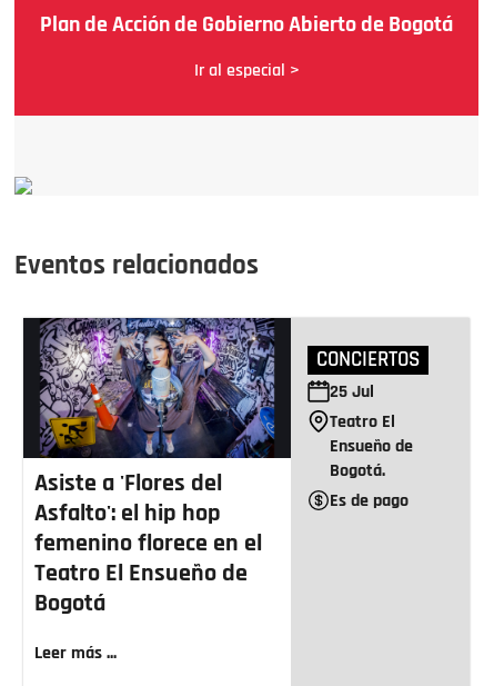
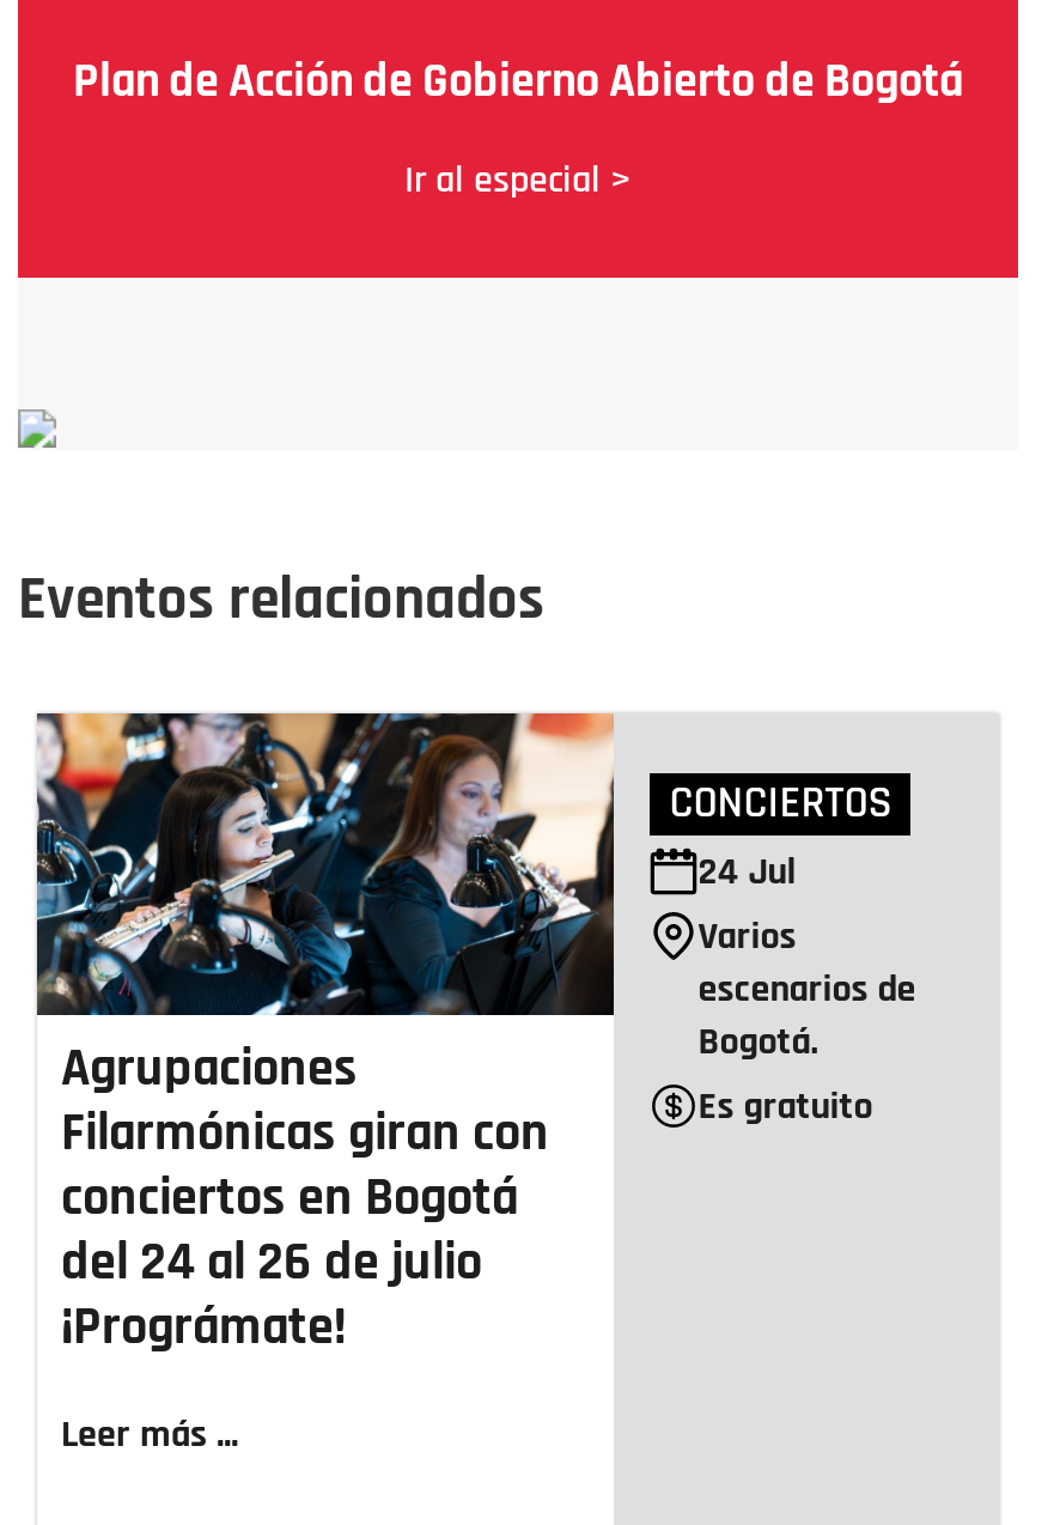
[22,317,292,620] [image] | Asiste a 'Flores del | Asfalto': el hip hop | femenino florece en el | Teatro El Ensueño de | Bogotá -> [35,711,614,1363] [image] | Agrupaciones | Filarmónicas giran con | conciertos en Bogotá | del 24 al 26 de julio | ¡Prográmate!
[330,380,413,458] 25 Jul | Teatro El | Ensueño de -> [698,847,916,1015] 24 Jul | Varios | escenarios de
[330,489,409,512] Es de pago -> [698,1082,873,1132] Es gratuito

